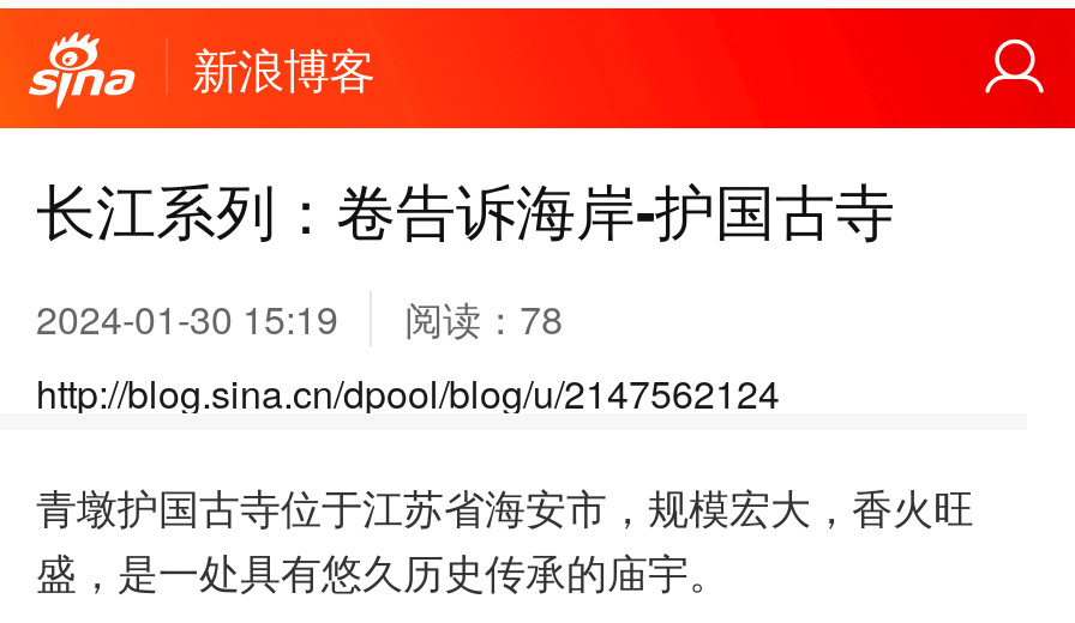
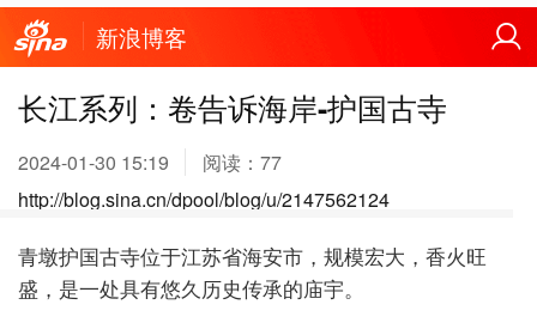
[36,291,563,346] 2024-01-30 15:19 阅读：78 -> [18,148,281,176] 2024-01-30 15:19 阅读：77

